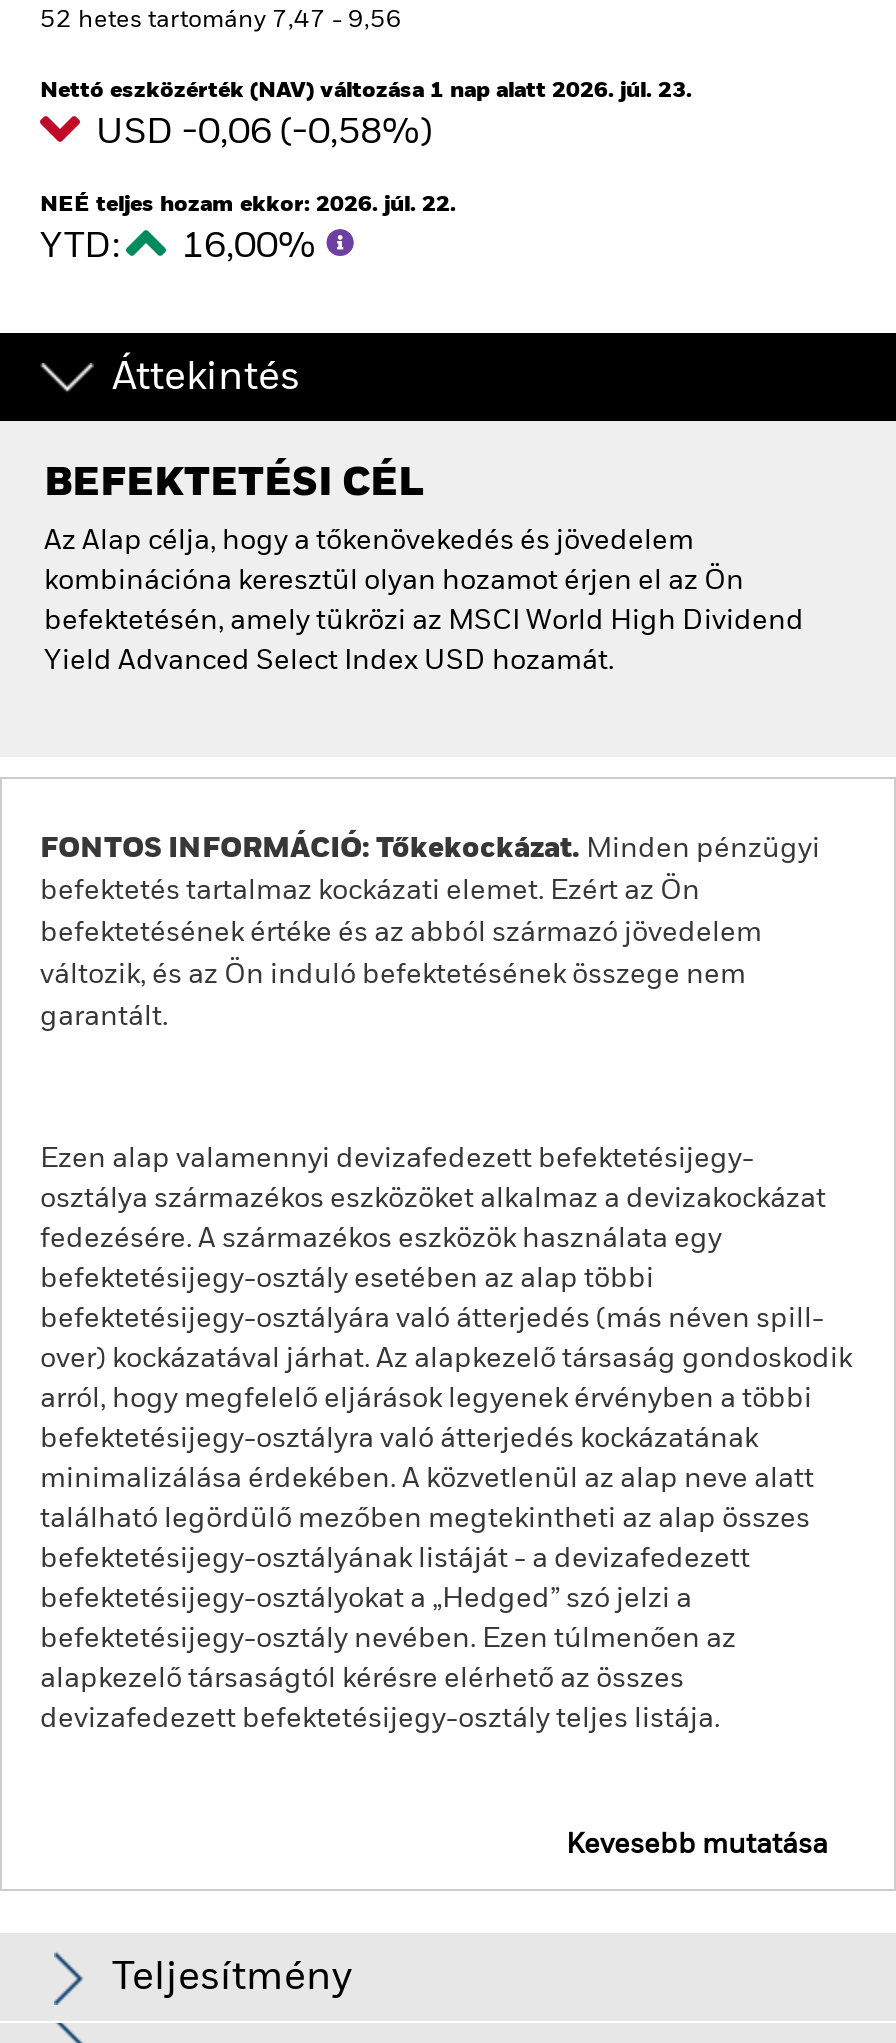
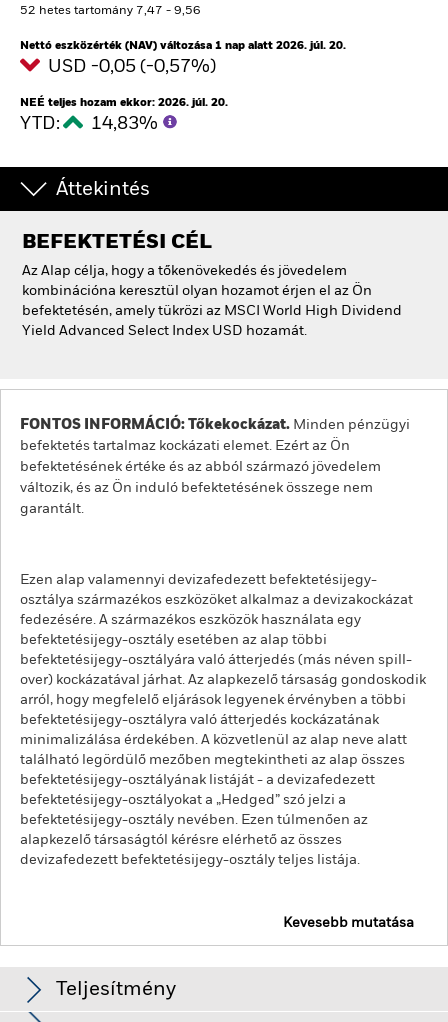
[40,79,692,101] Nettó eszközérték (NAV) változása 1 nap alatt 2026. júl. 23. -> [20,40,346,51] Nettó eszközérték (NAV) változása 1 nap alatt 2026. júl. 20.
[96,115,440,151] USD -0,06 (-0,58%) -> [48,58,220,76] USD -0,05 (-0,57%)
[40,193,456,215] NEÉ teljes hozam ekkor: 2026. júl. 22. -> [20,97,228,108] NEÉ teljes hozam ekkor: 2026. júl. 20.
[40,229,324,265] YTD: 16,00% -> [20,115,162,133] YTD: 14,83%

